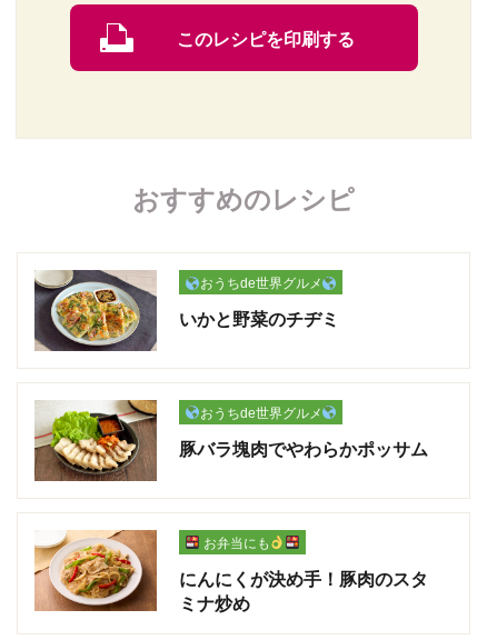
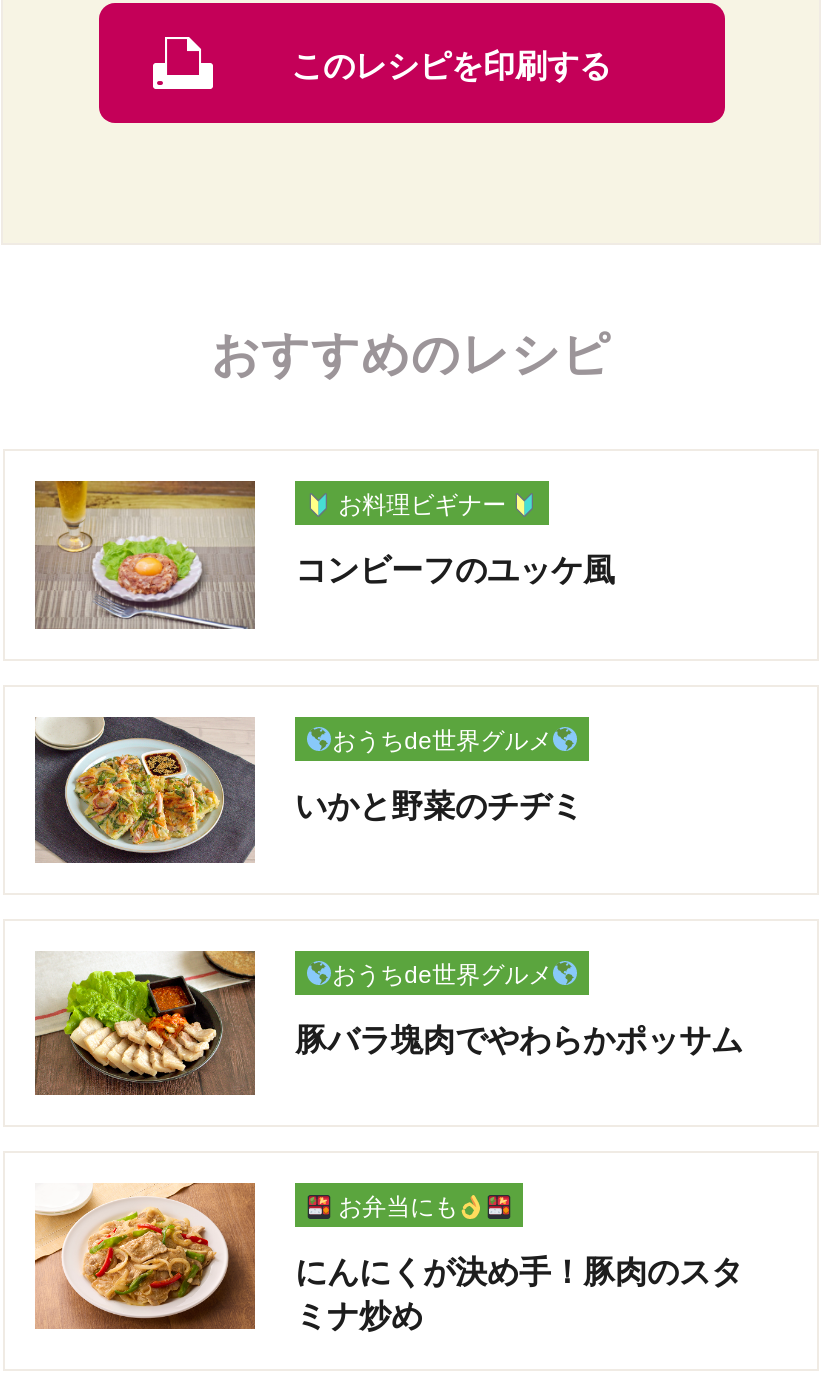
none -> [33,479,615,629] [image] | お料理ビギナー | コンビーフのユッケ風

